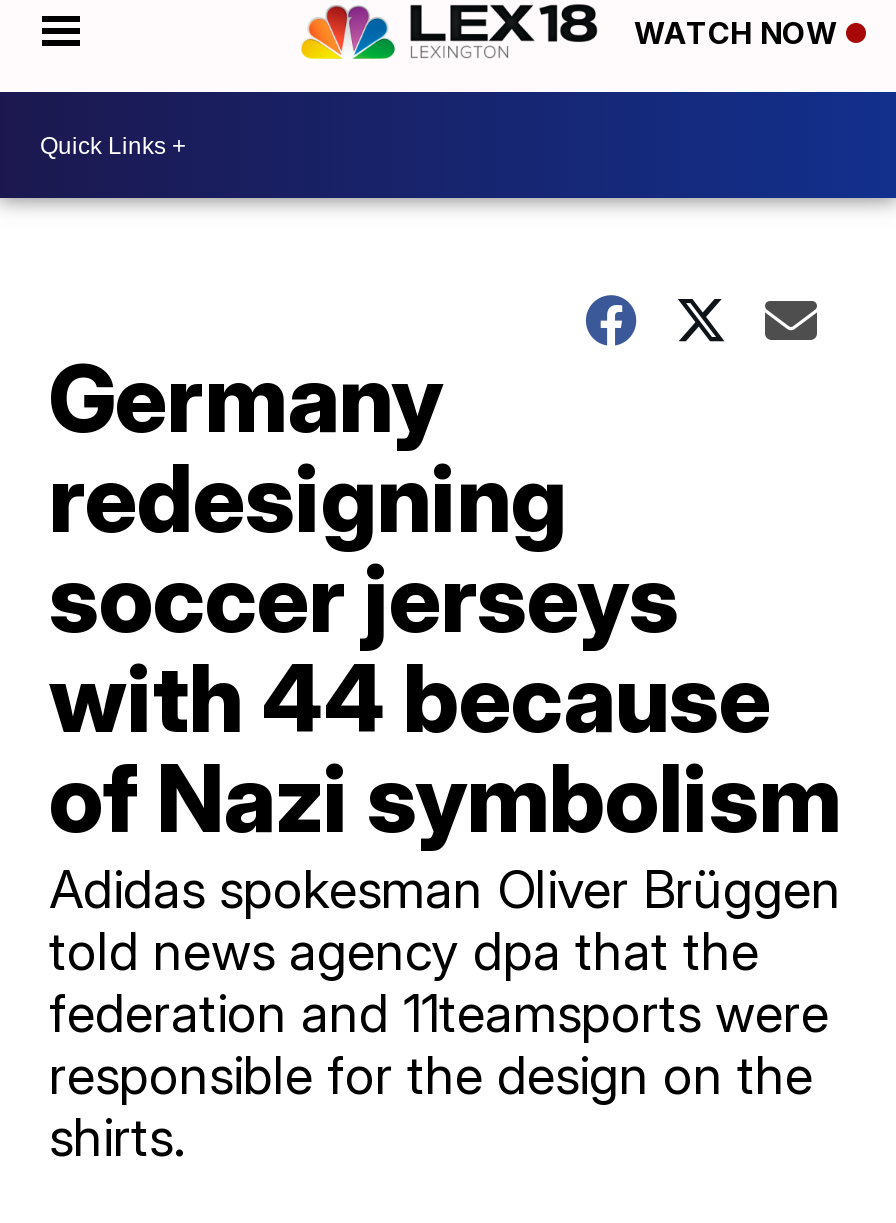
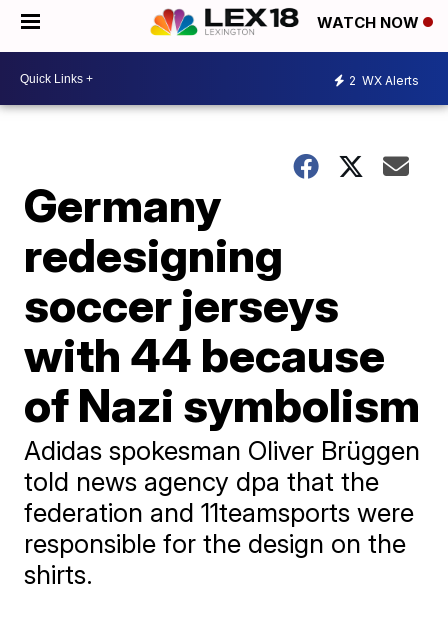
none -> [349,72,419,87] 2 WX Alerts

